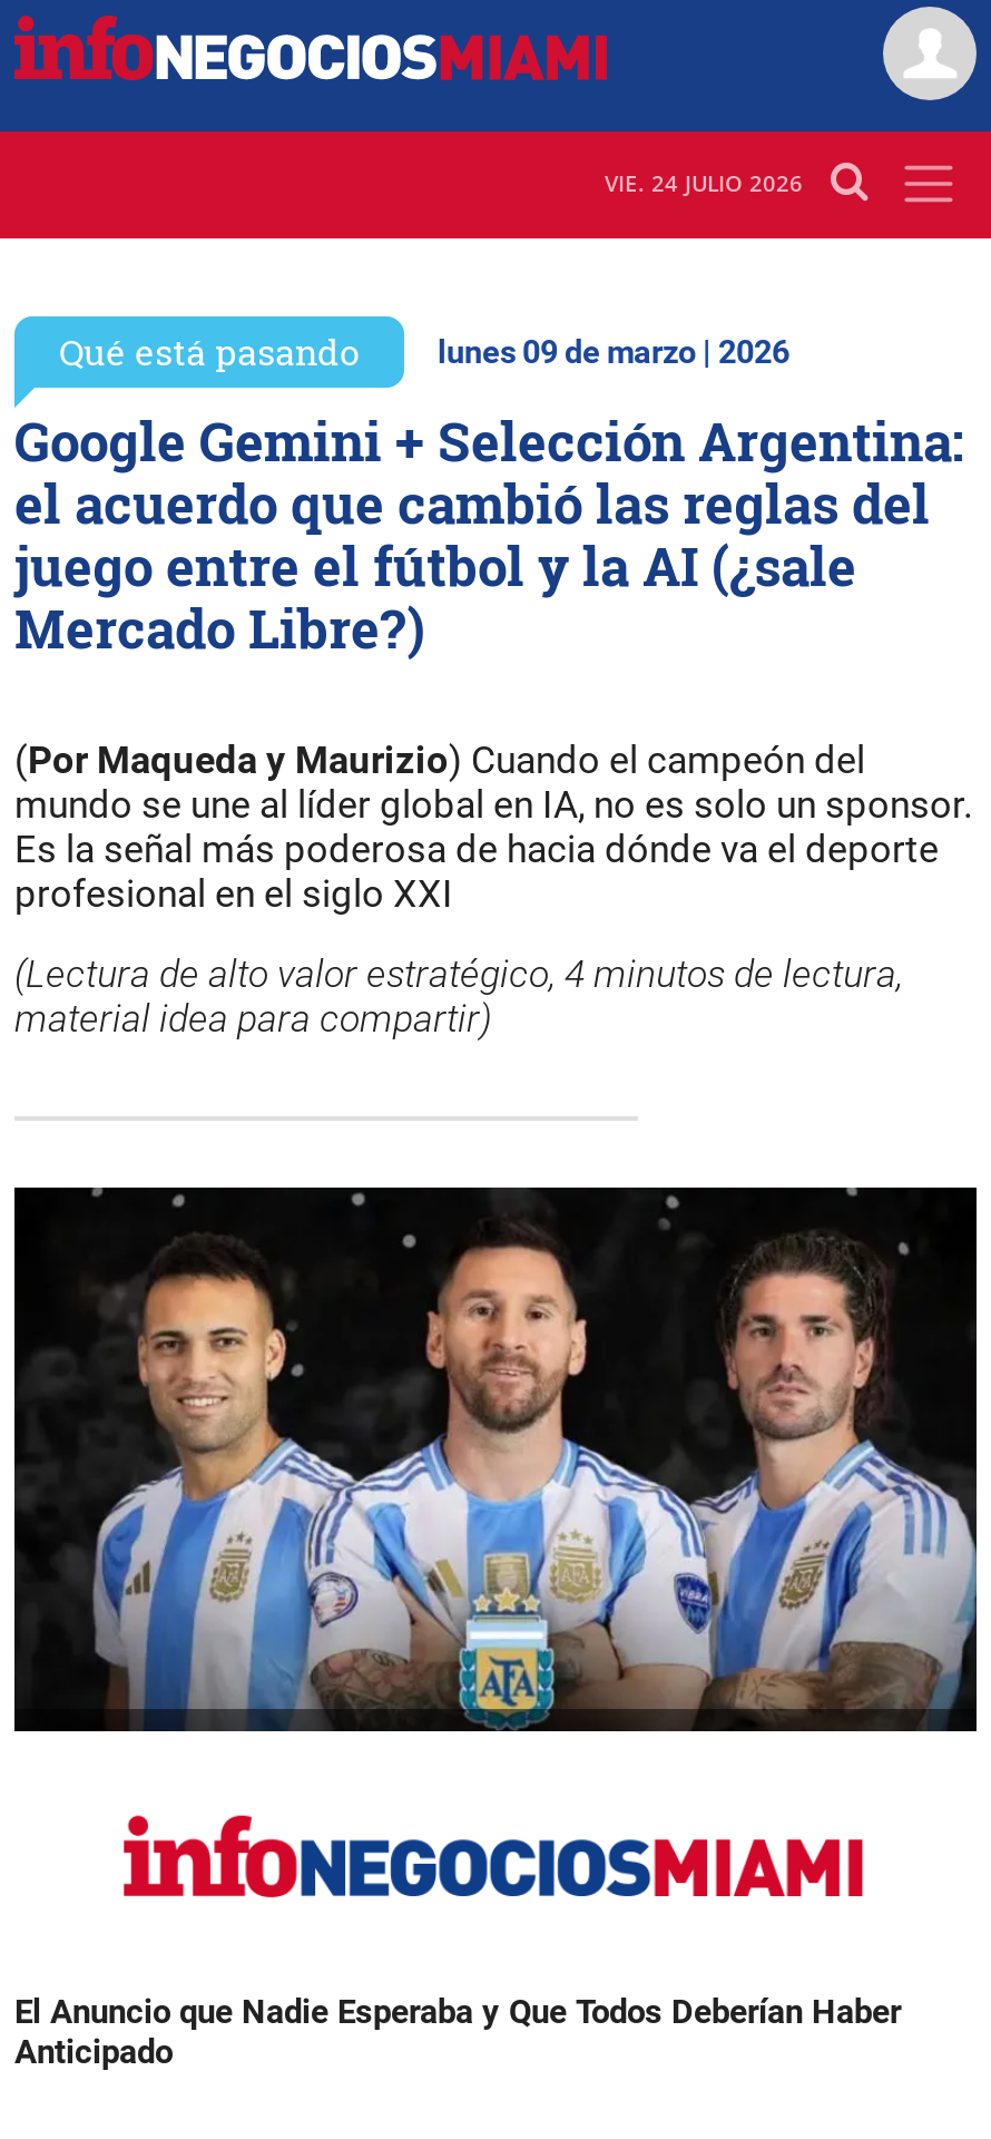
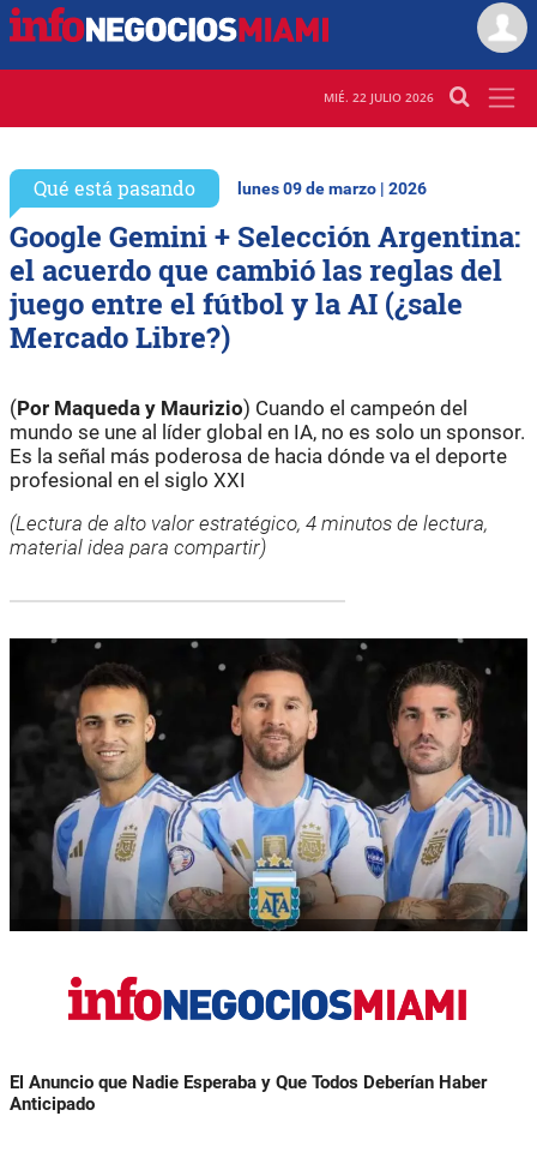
[605,168,803,199] VIE. 24 JULIO 2026 -> [324,89,434,106] MIÉ. 22 JULIO 2026

